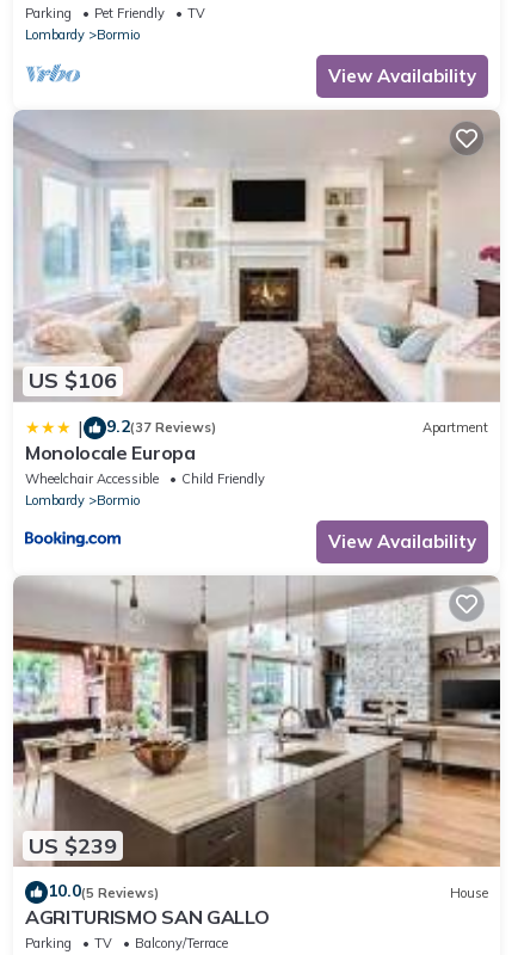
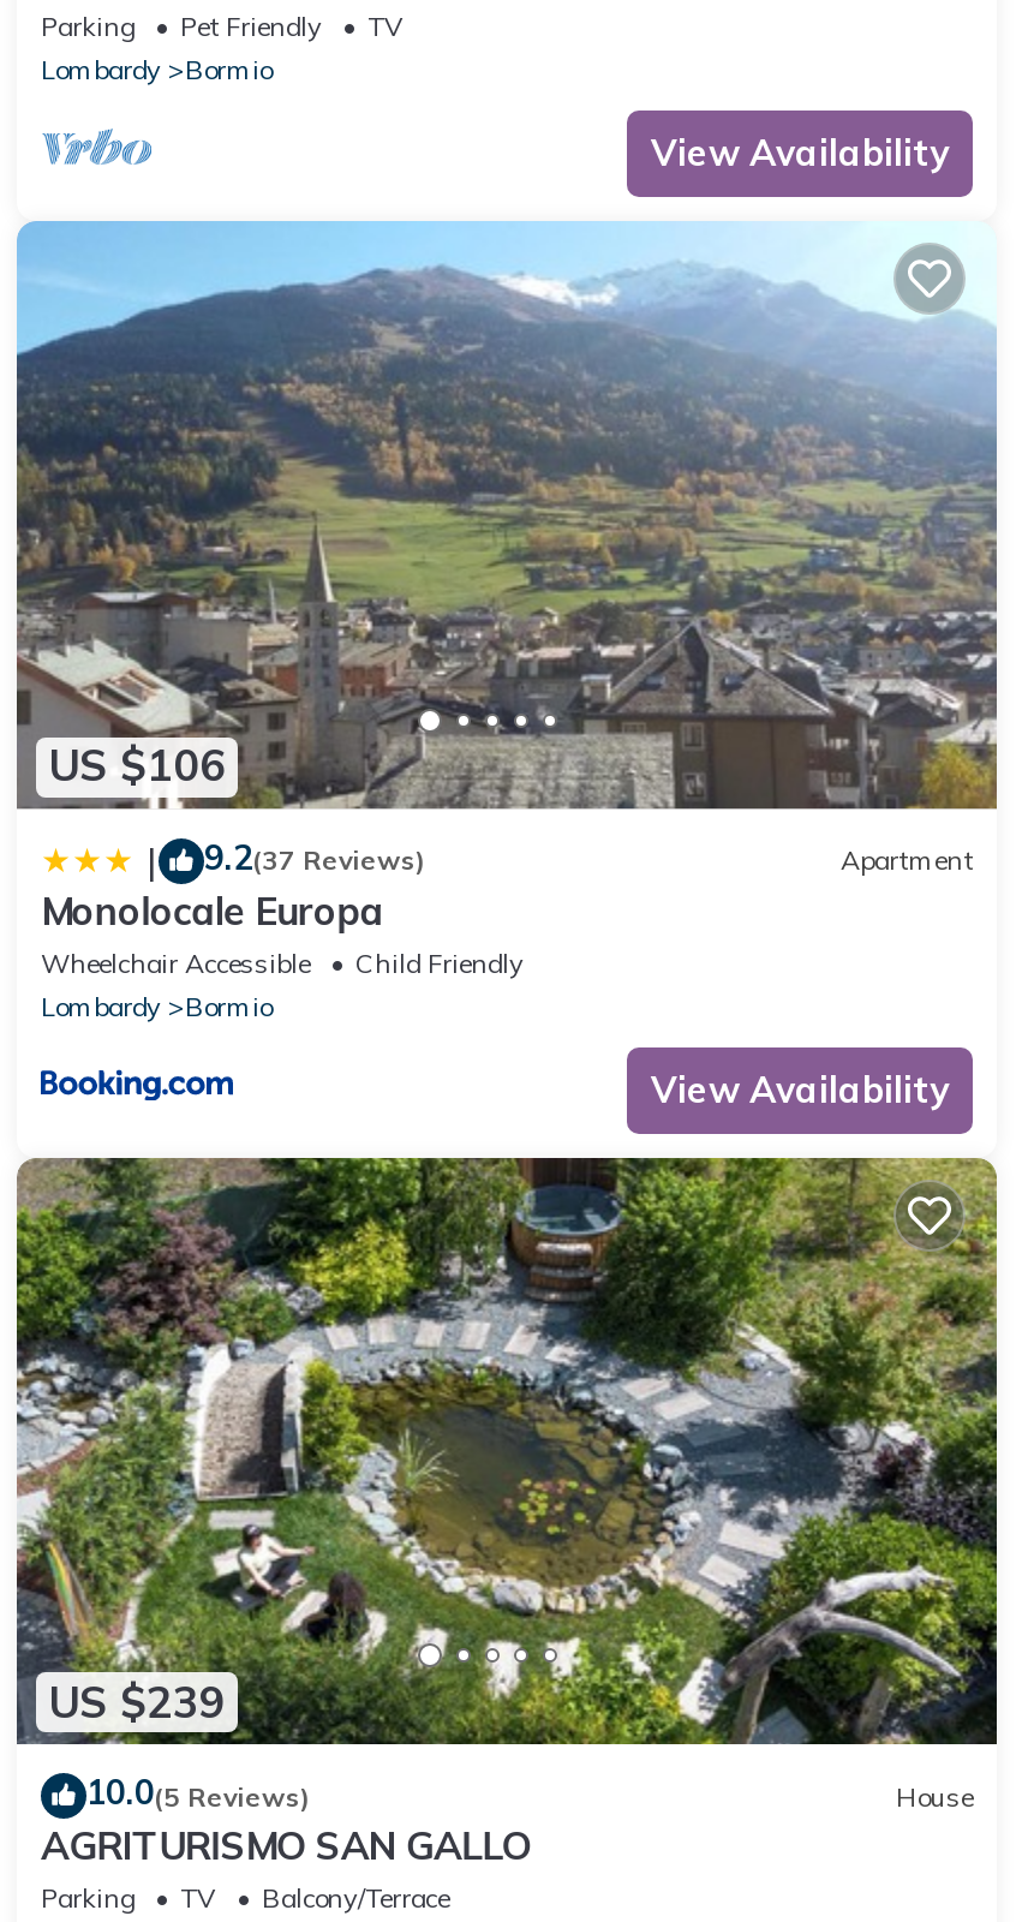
[13,110,501,402] [image] -> [14,221,997,810] [image]
[12,575,501,868] [image] -> [14,1156,999,1747] [image]

